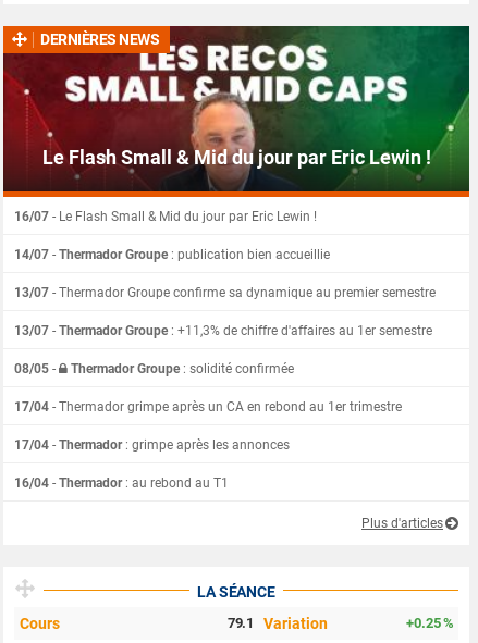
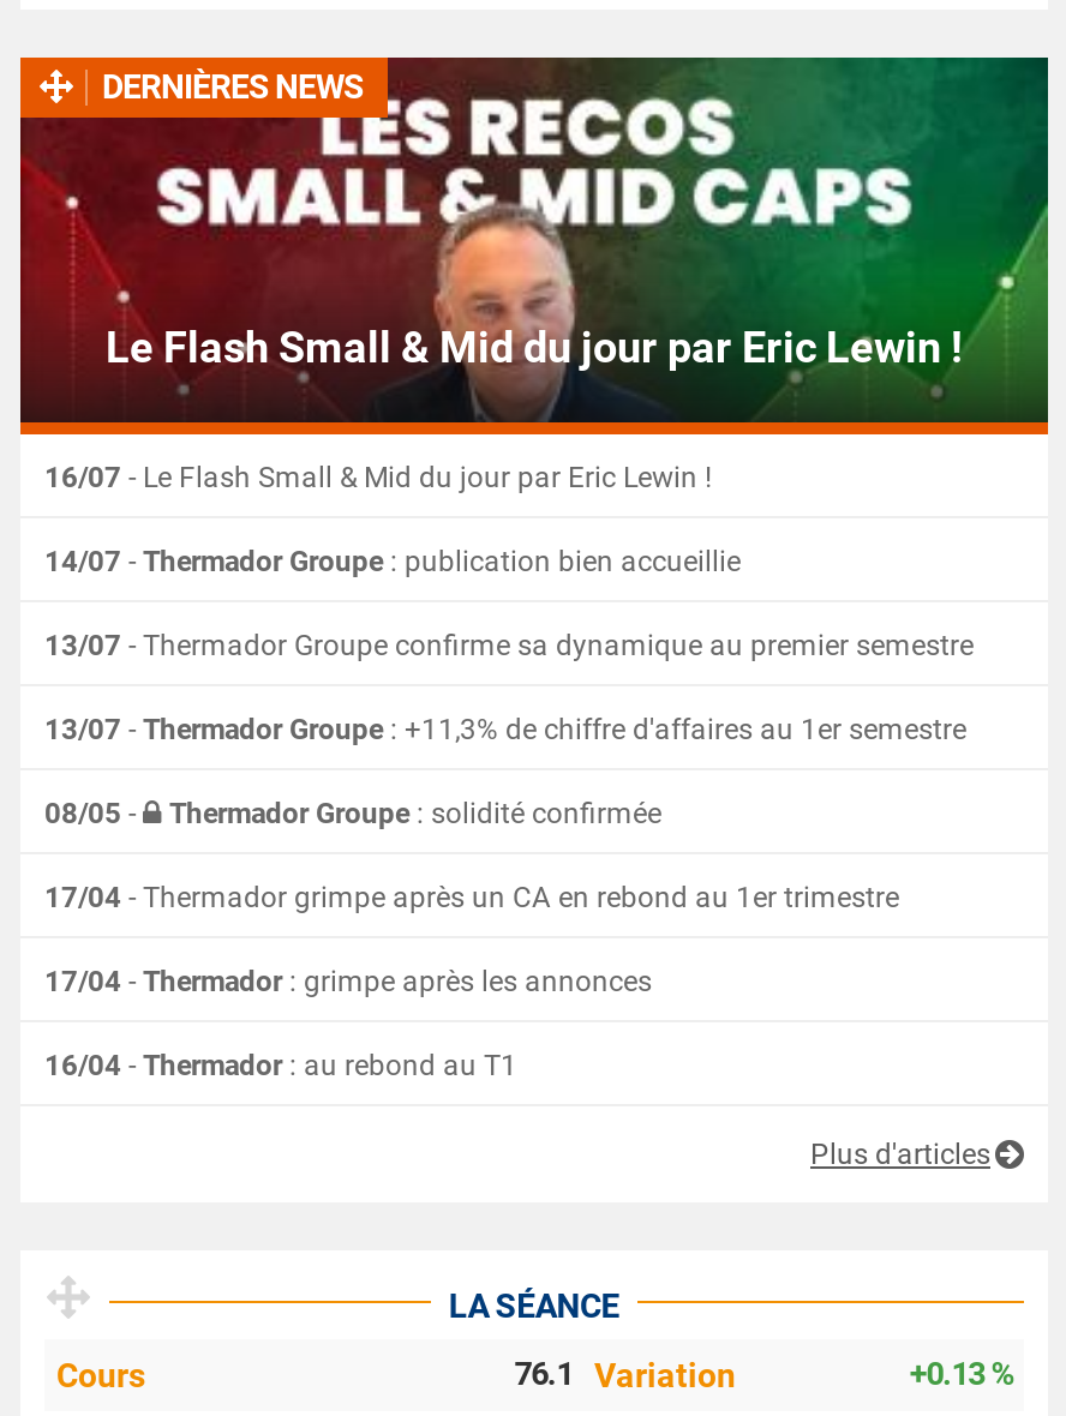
[227,615,328,632] 79.1 Variation -> [515,1356,736,1394] 76.1 Variation
[407,615,454,631] +0.25 % -> [910,1356,1014,1392] +0.13 %

